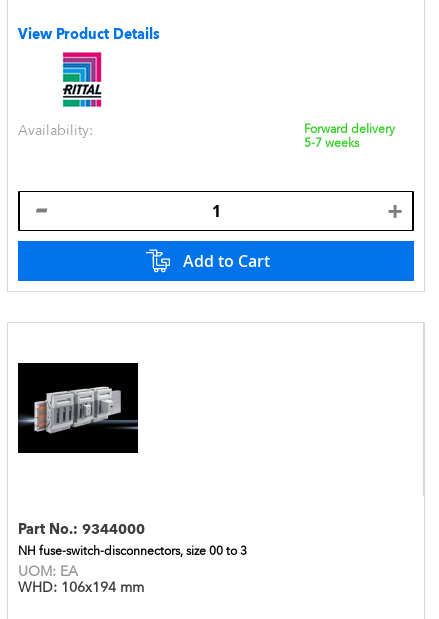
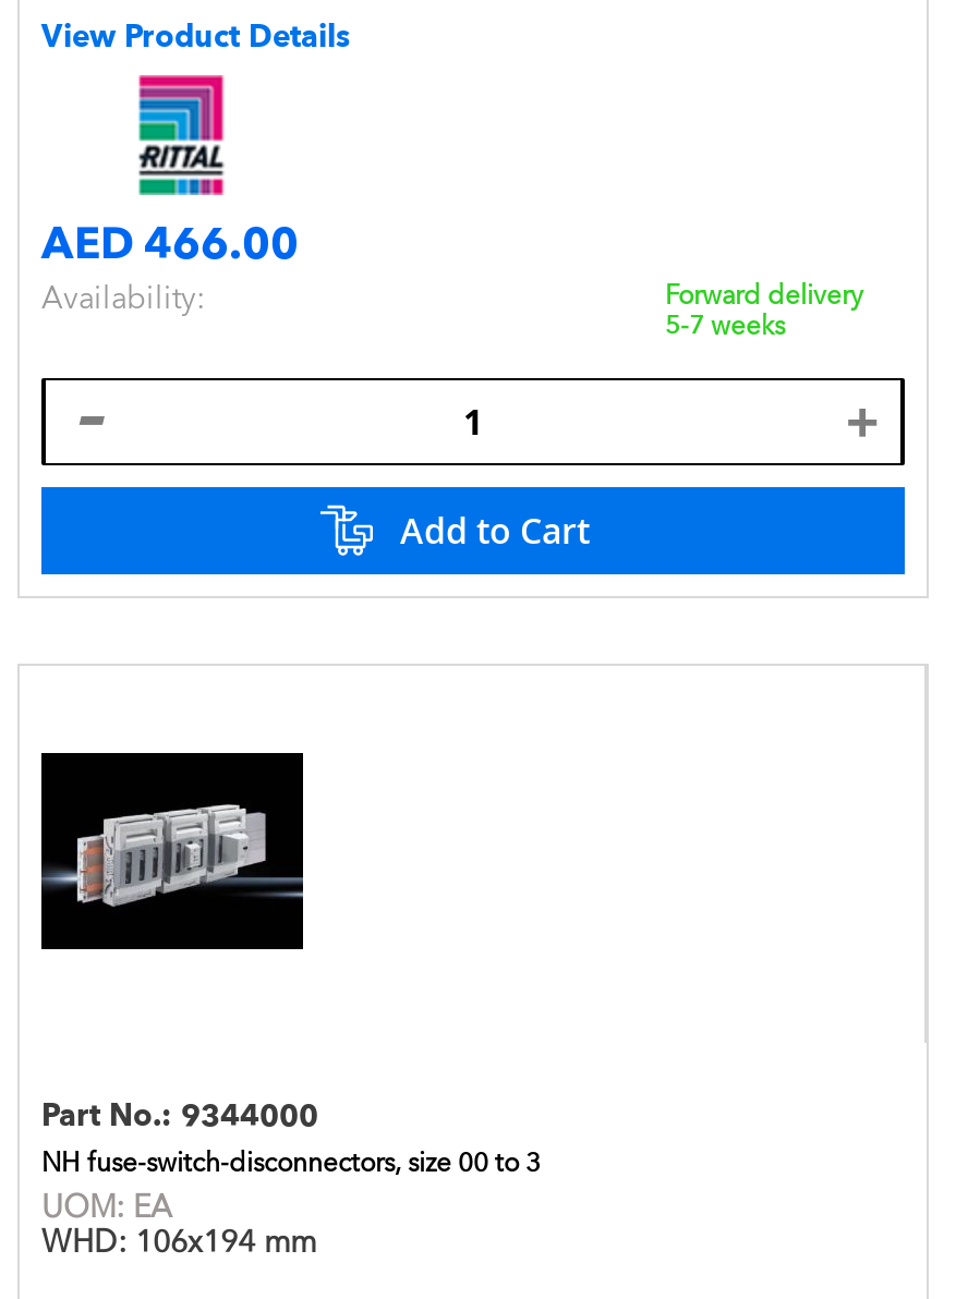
none -> [41,217,299,269] AED 466.00
moved [18,122,395,150] -> [41,280,863,341]: Availability: | Forward delivery | 5-7 weeks

